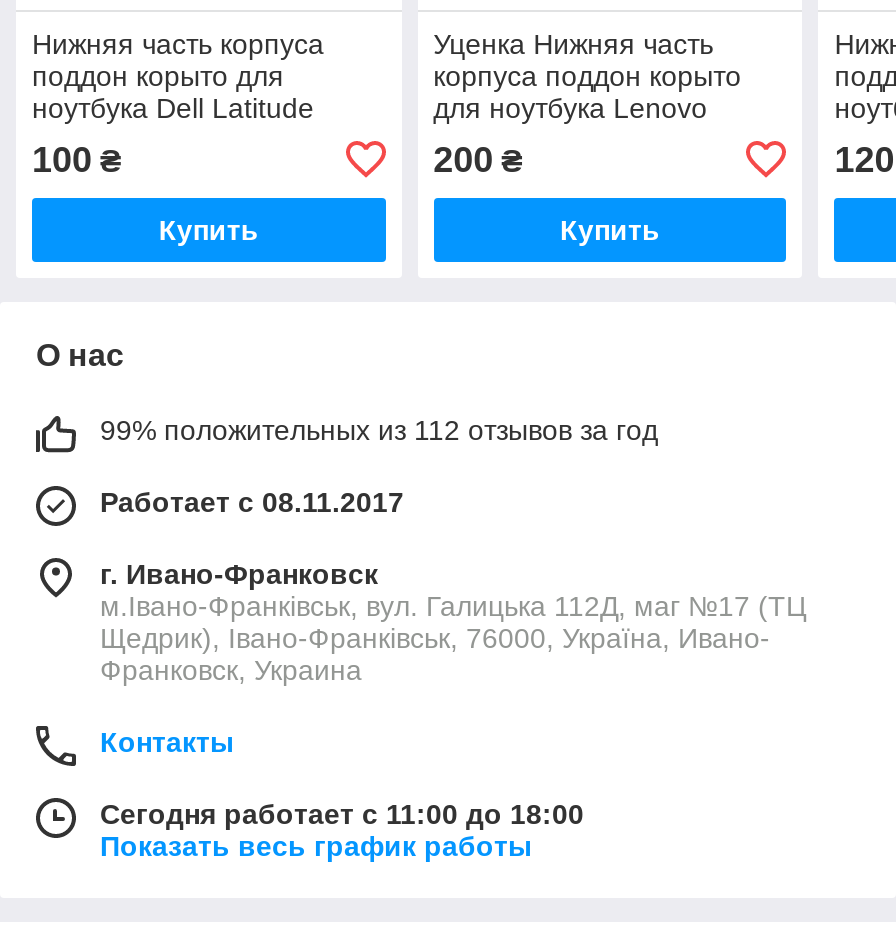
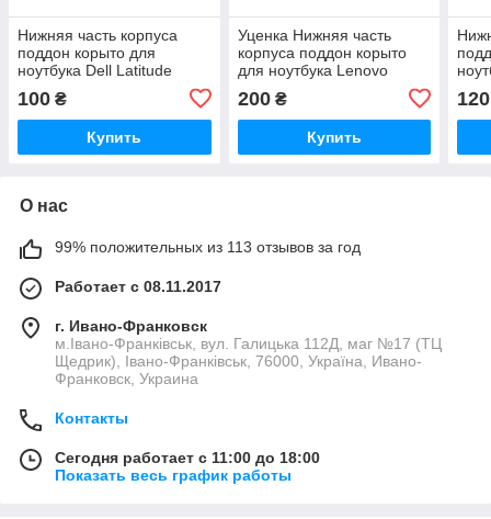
[100,414,658,446] 99% положительных из 112 отзывов за год -> [55,238,361,255] 99% положительных из 113 отзывов за год

